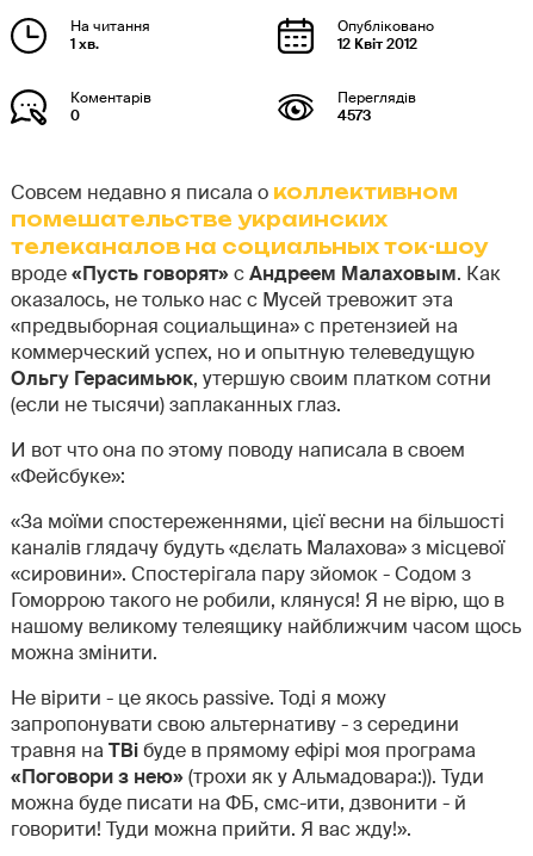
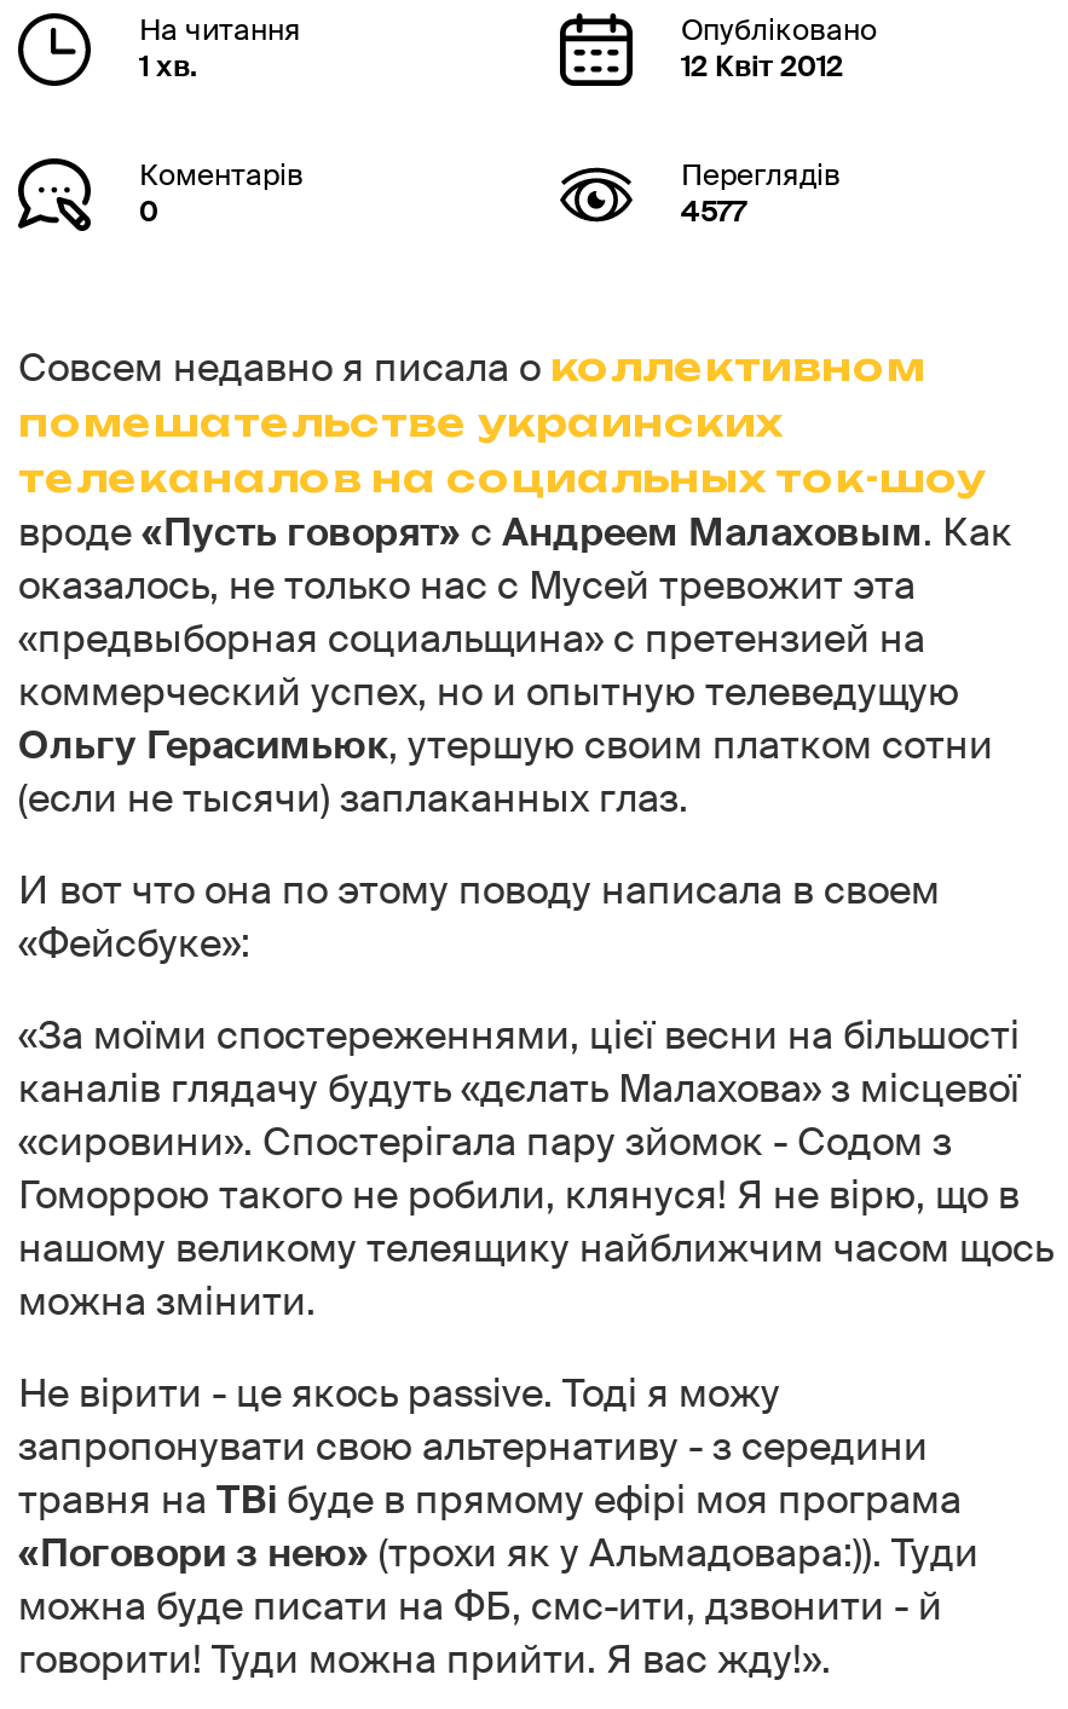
[337,107,371,126] 4573 -> [681,194,746,232] 4577

